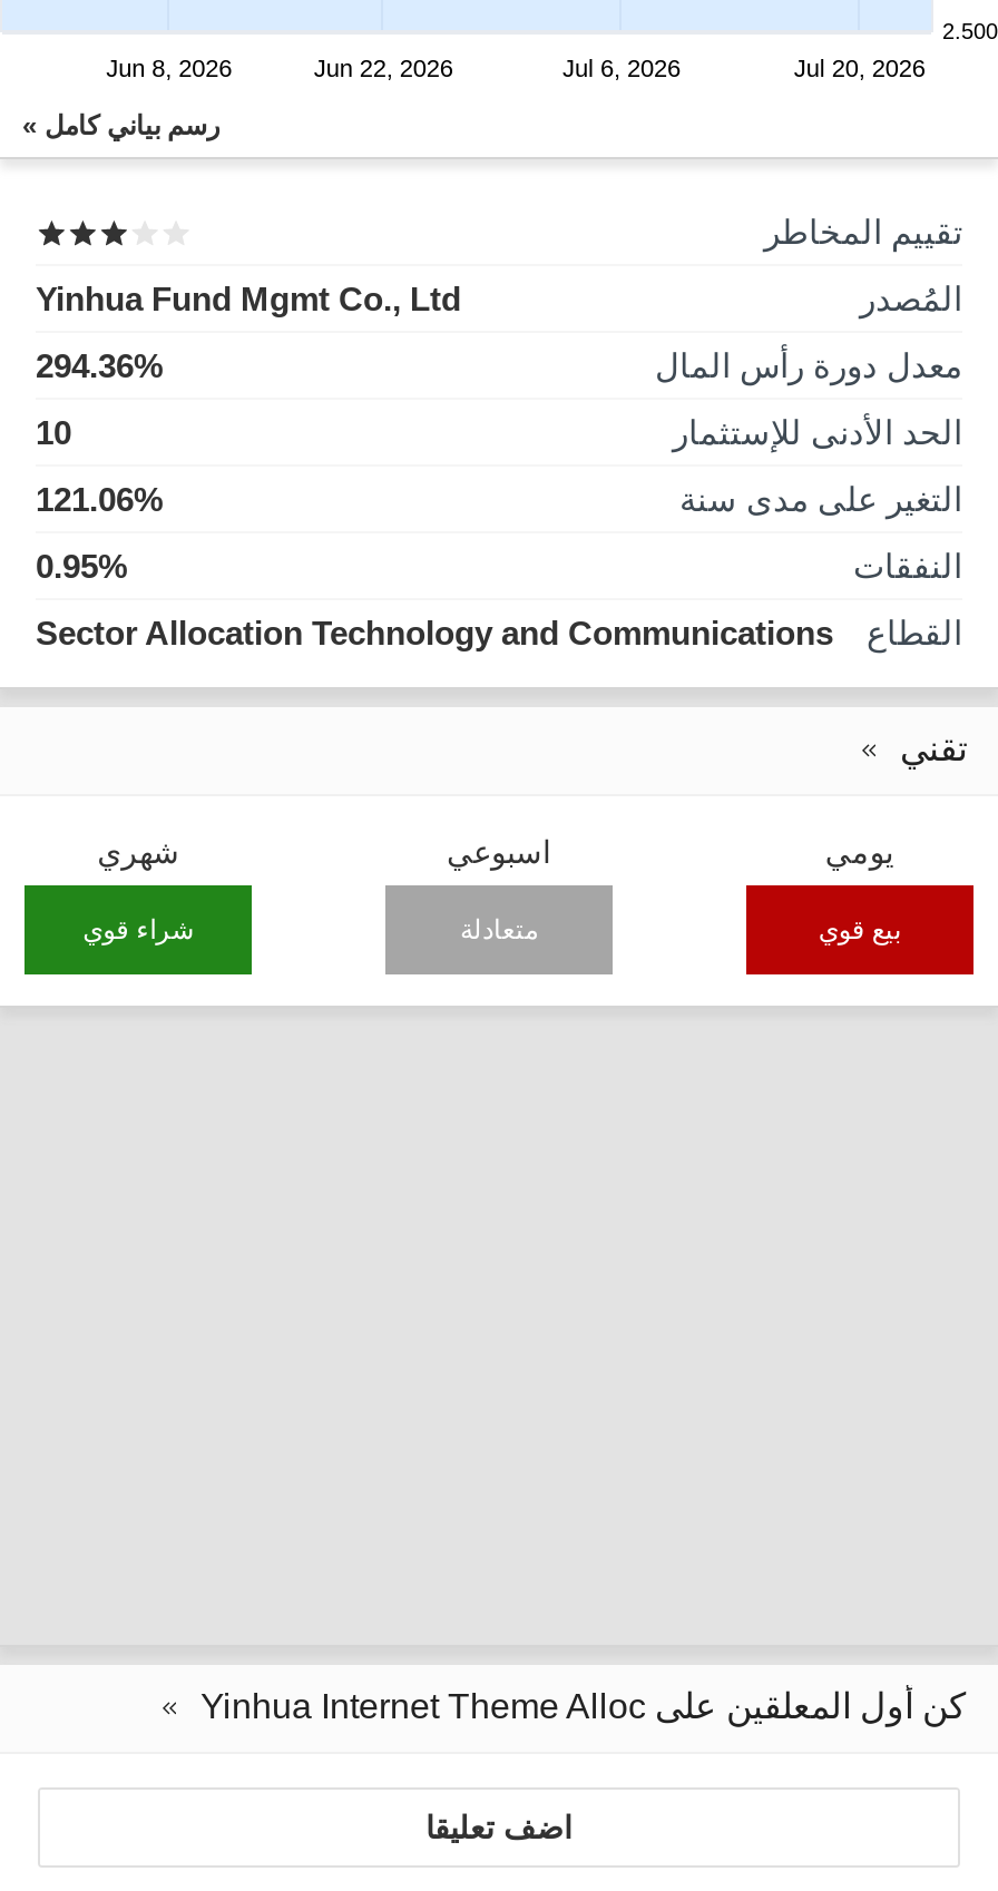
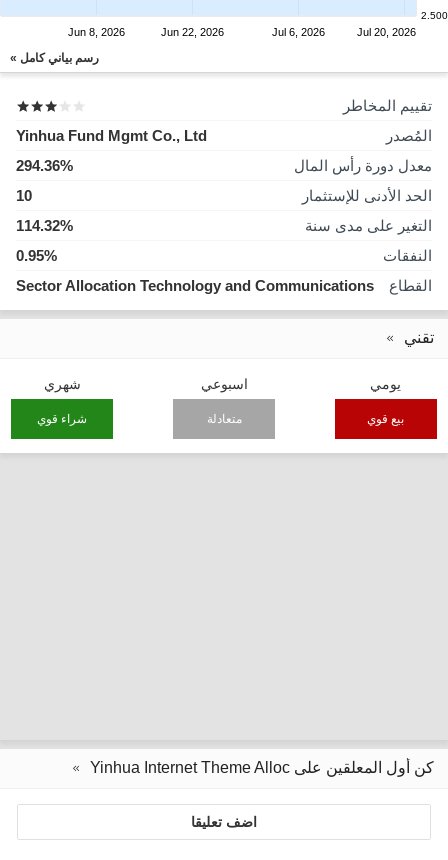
[36,480,163,518] 121.06% -> [16,217,73,234] 114.32%

